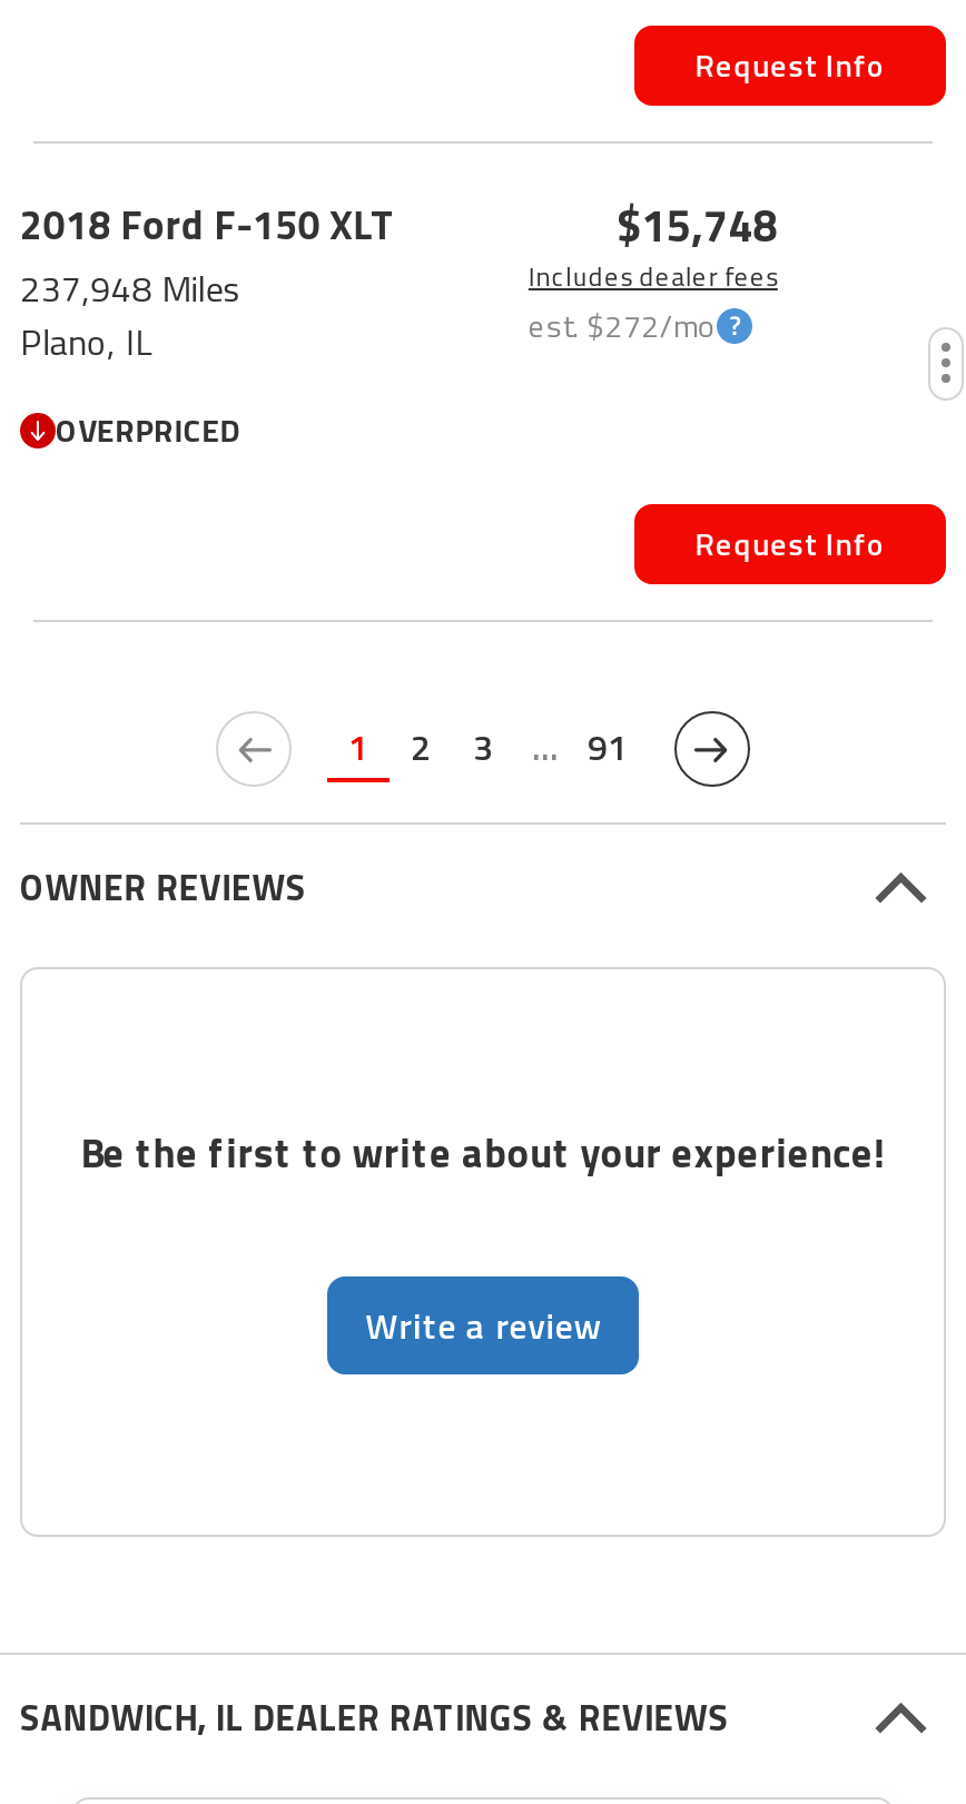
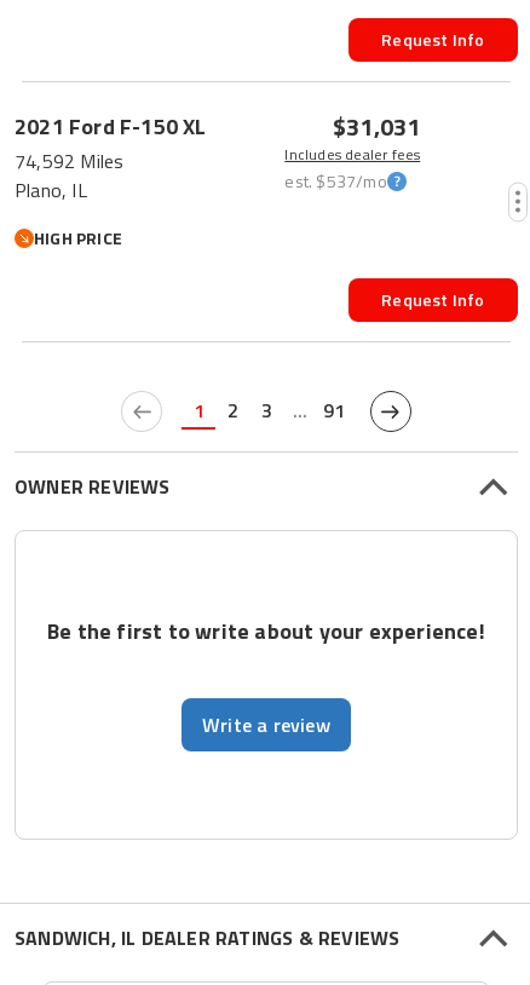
[20,195,396,255] 2018 Ford F-150 XLT -> [15,110,206,143] 2021 Ford F-150 XL
[617,190,778,259] $15,748 -> [333,108,420,145] $31,031
[20,262,242,315] 237,948 Miles -> [15,146,124,175] 74,592 Miles
[529,300,716,347] est. $272/mo -> [285,168,387,193] est. $537/mo
[56,406,240,453] OVERPRICED -> [34,225,122,250] HIGH PRICE

